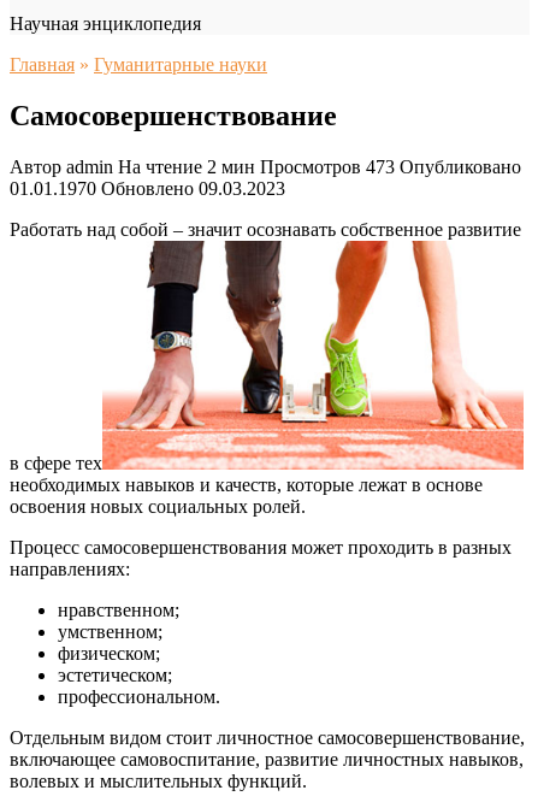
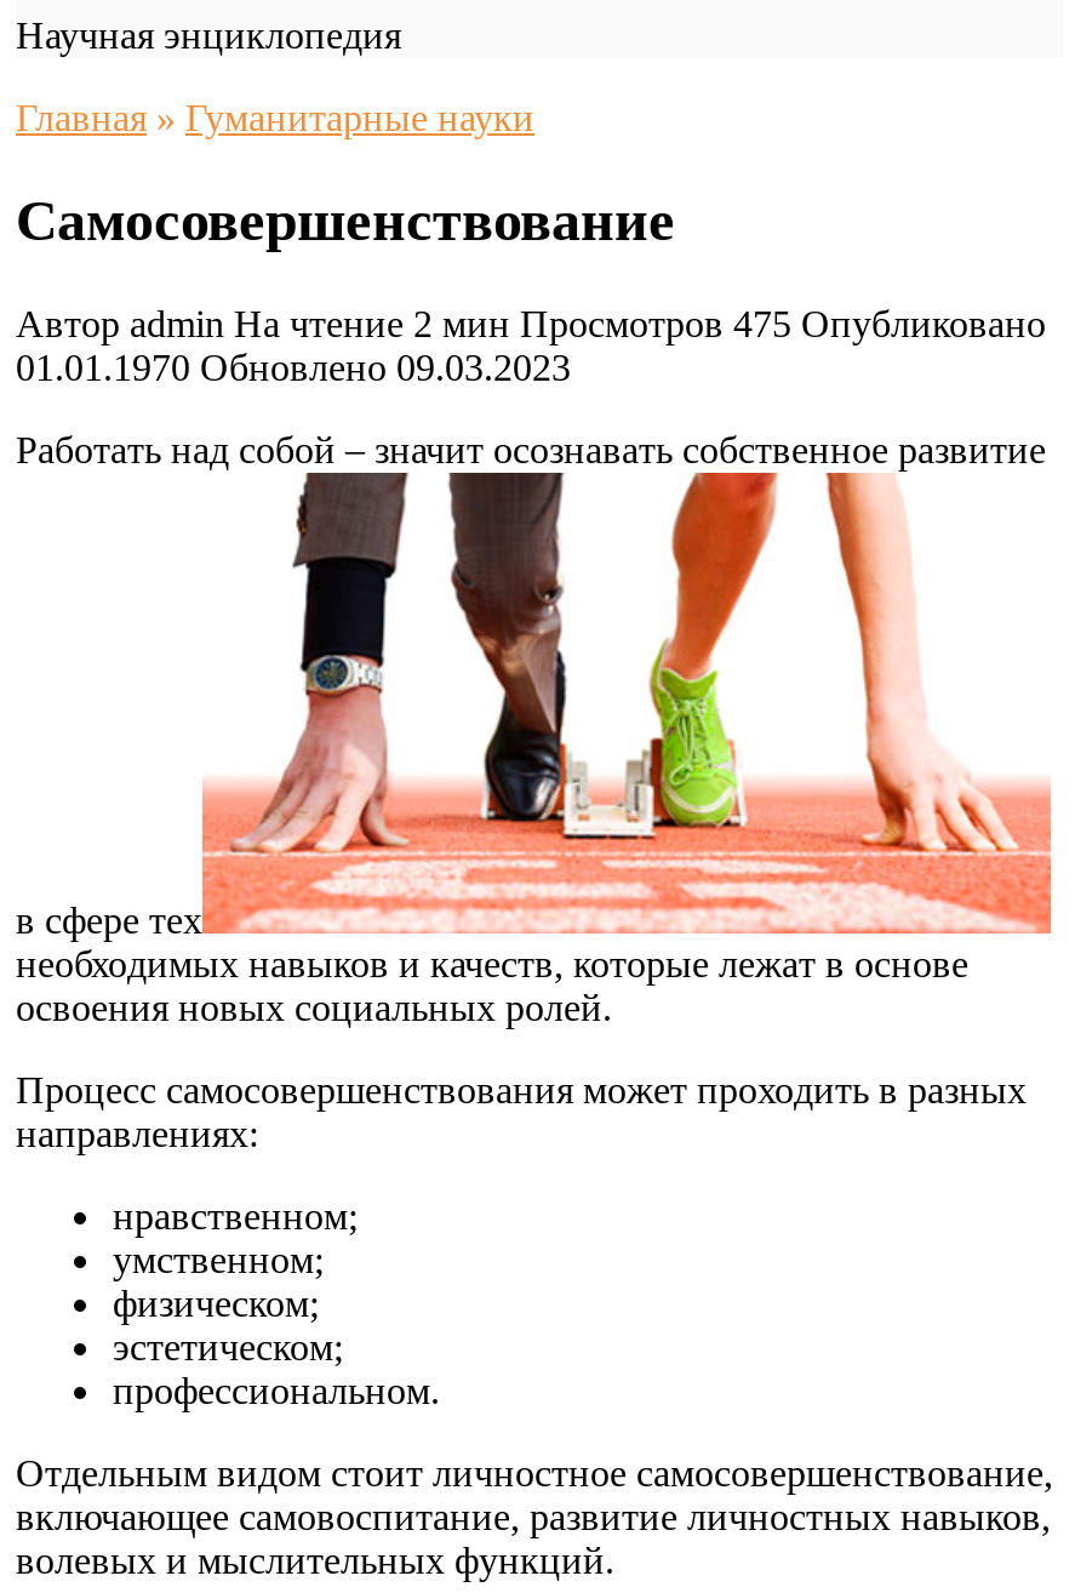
[10,156,521,177] Автор admin На чтение 2 мин Просмотров 473 Опубликовано -> [16,303,1046,344] Автор admin На чтение 2 мин Просмотров 475 Опубликовано

